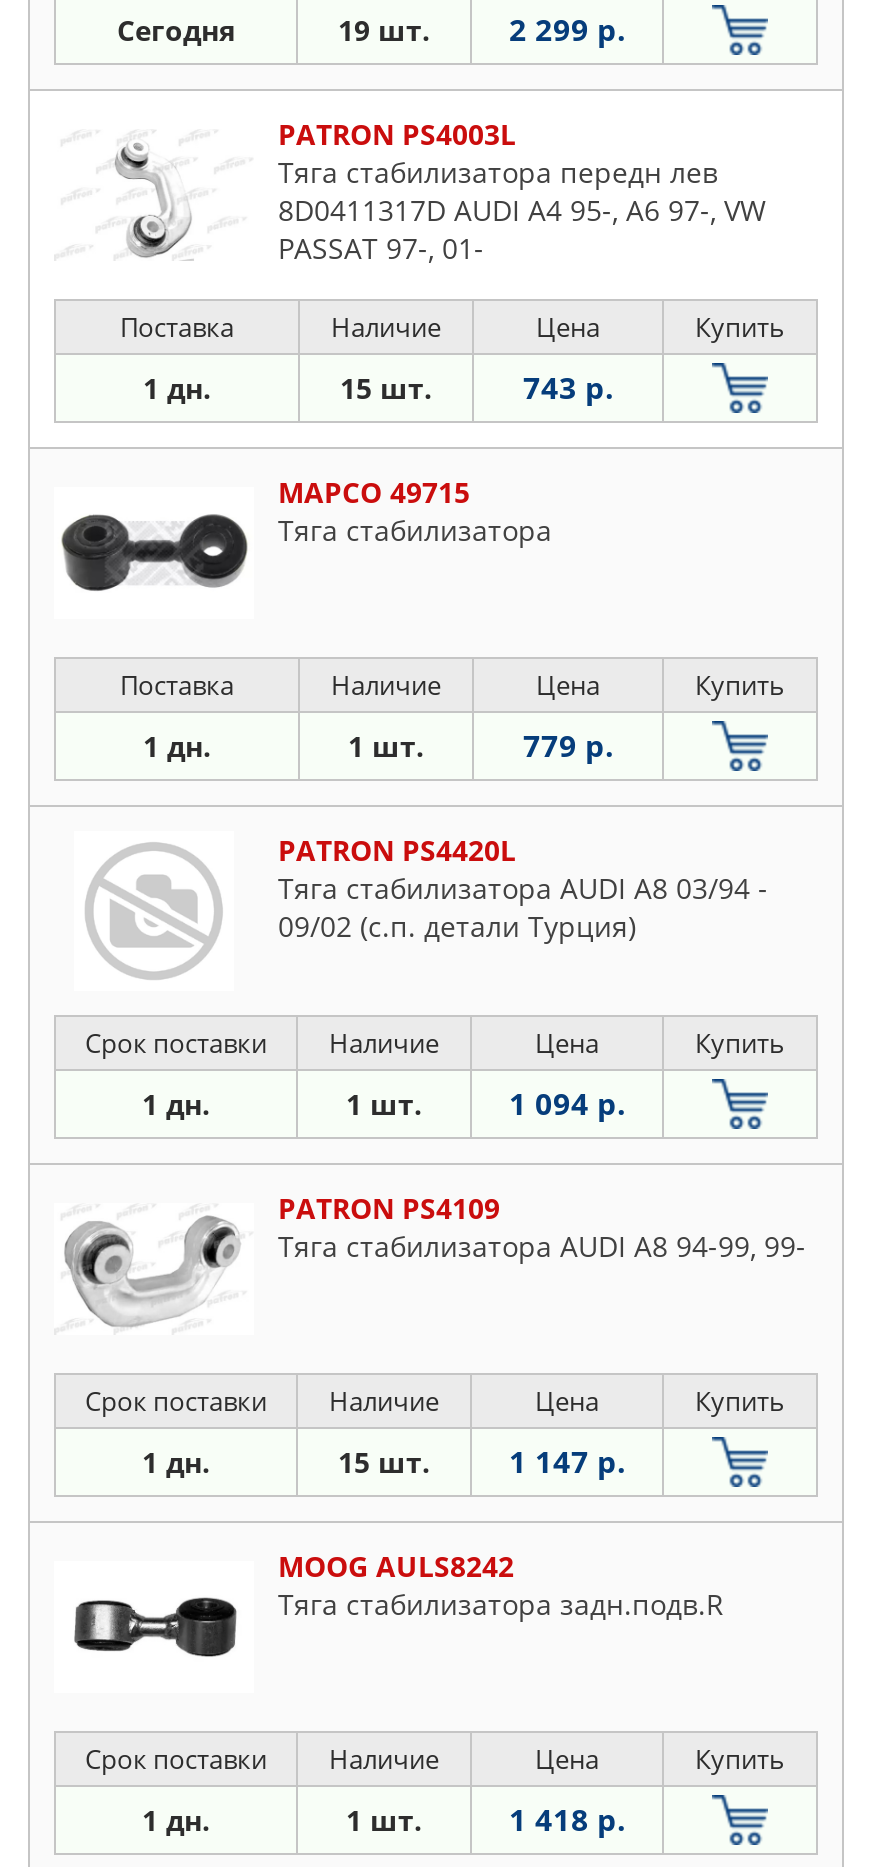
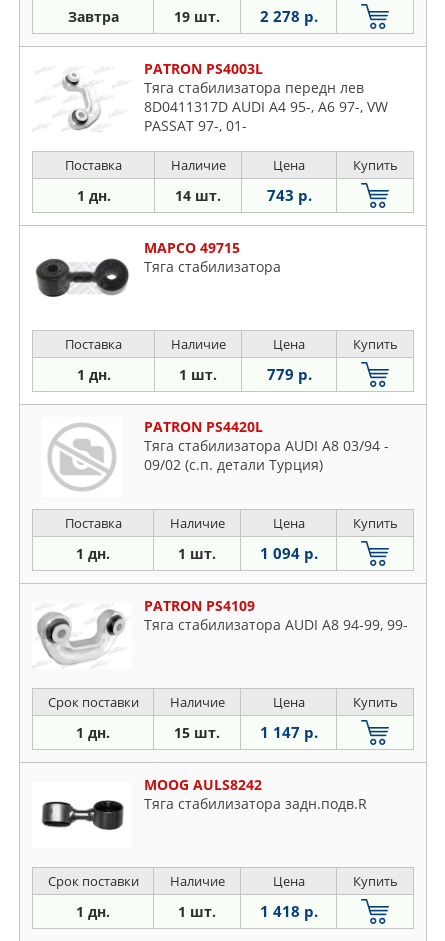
[117,11,235,49] Сегодня -> [67,7,118,26] Завтра
[509,9,625,49] 2 299 р. -> [259,6,317,26] 2 278 р.
[340,369,432,407] 15 шт. -> [175,186,221,205] 14 шт.
[85,1025,267,1061] Срок поставки -> [64,514,121,532] Поставка

